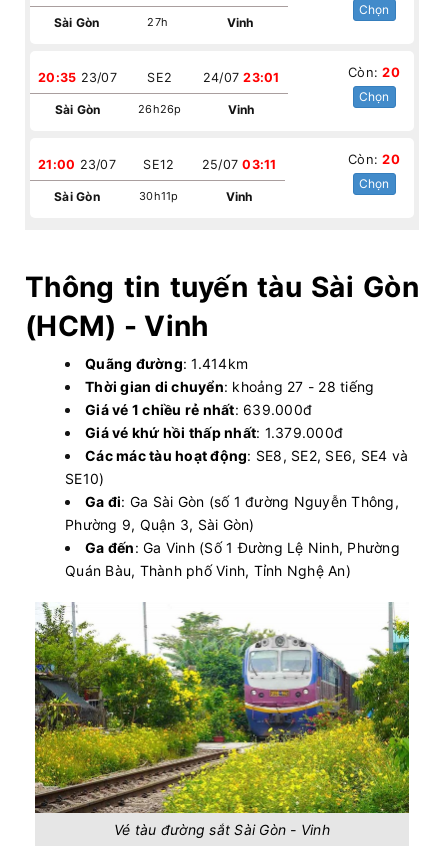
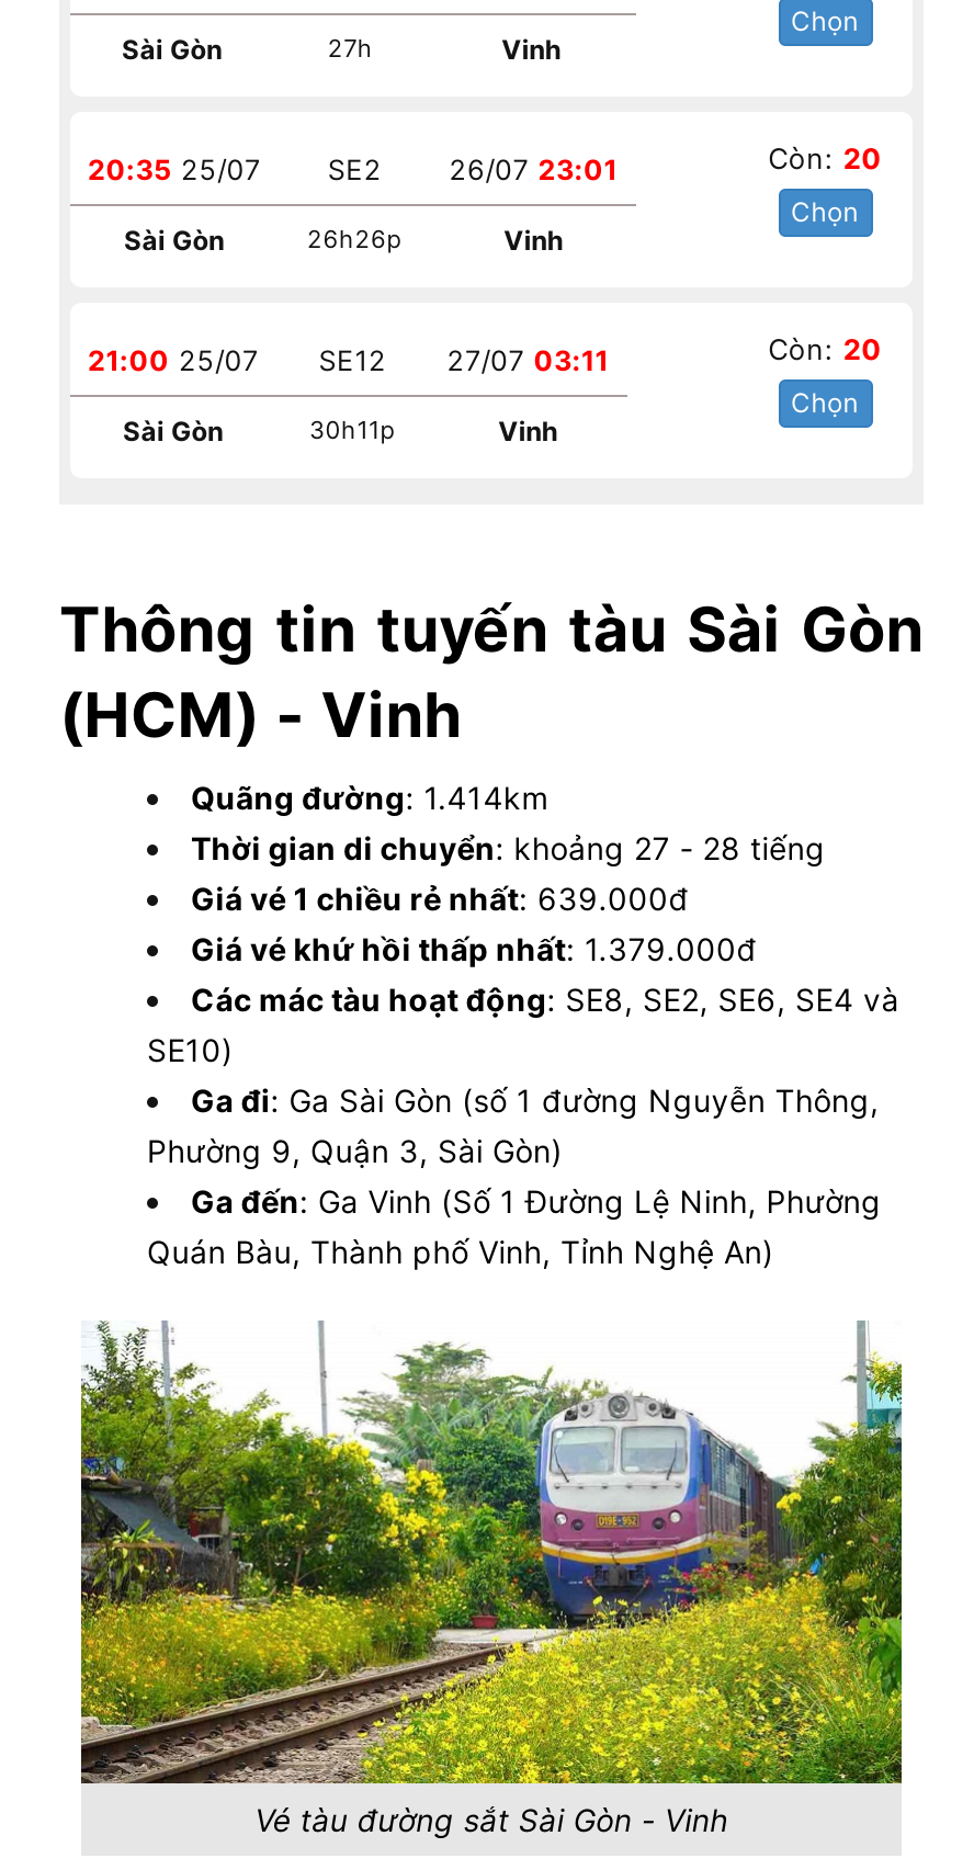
[38,70,117,85] 20:35 23/07 -> [88,154,261,186] 20:35 25/07
[203,70,279,85] 24/07 23:01 -> [449,154,618,186] 26/07 23:01
[38,157,116,172] 21:00 23/07 -> [88,344,258,377] 21:00 25/07
[202,157,276,172] 25/07 03:11 -> [447,344,609,377] 27/07 03:11

